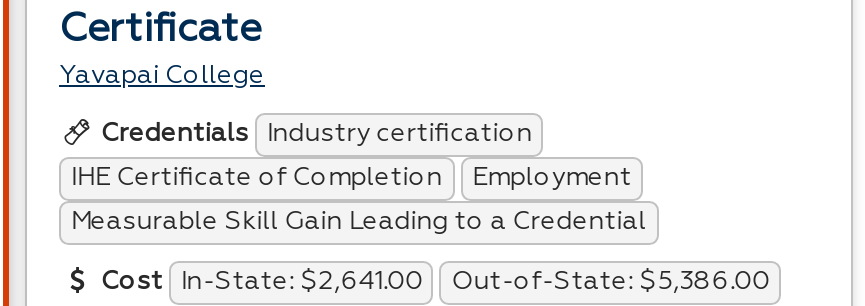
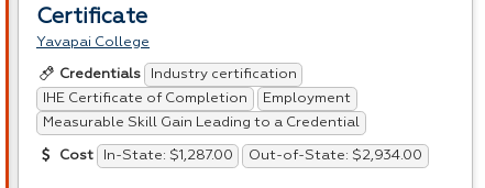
[180,269,770,295] In-State: $2,641.00 | Out-of-State: $5,386.00 -> [103,148,423,163] In-State: $1,287.00 | Out-of-State: $2,934.00

